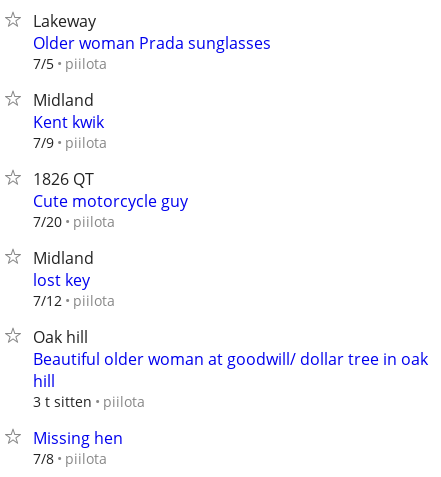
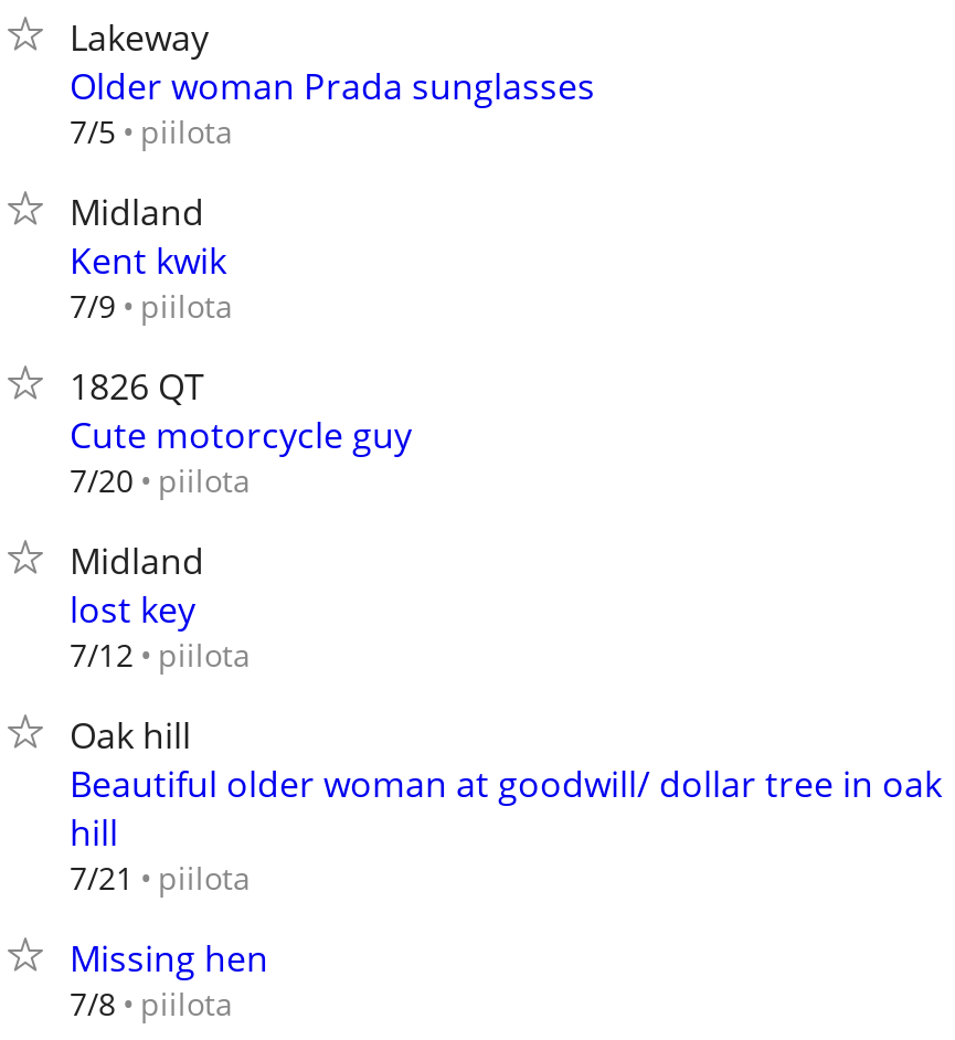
[33,391,145,411] 3 t sitten piilota -> [70,856,251,899] 7/21 piilota

